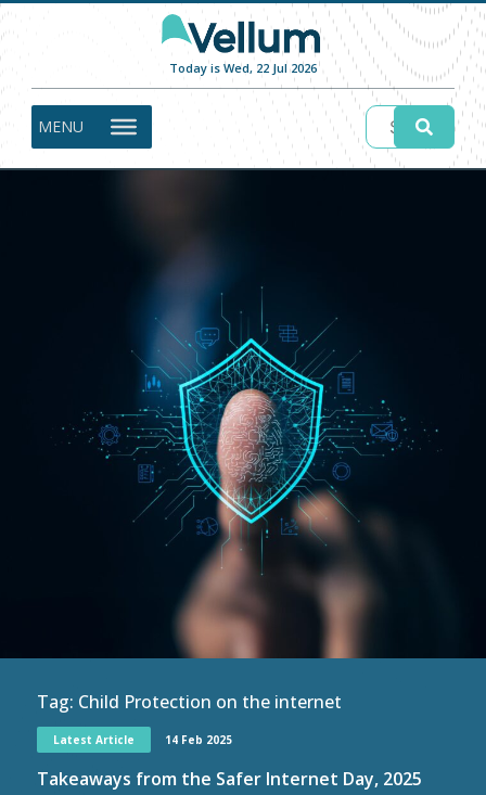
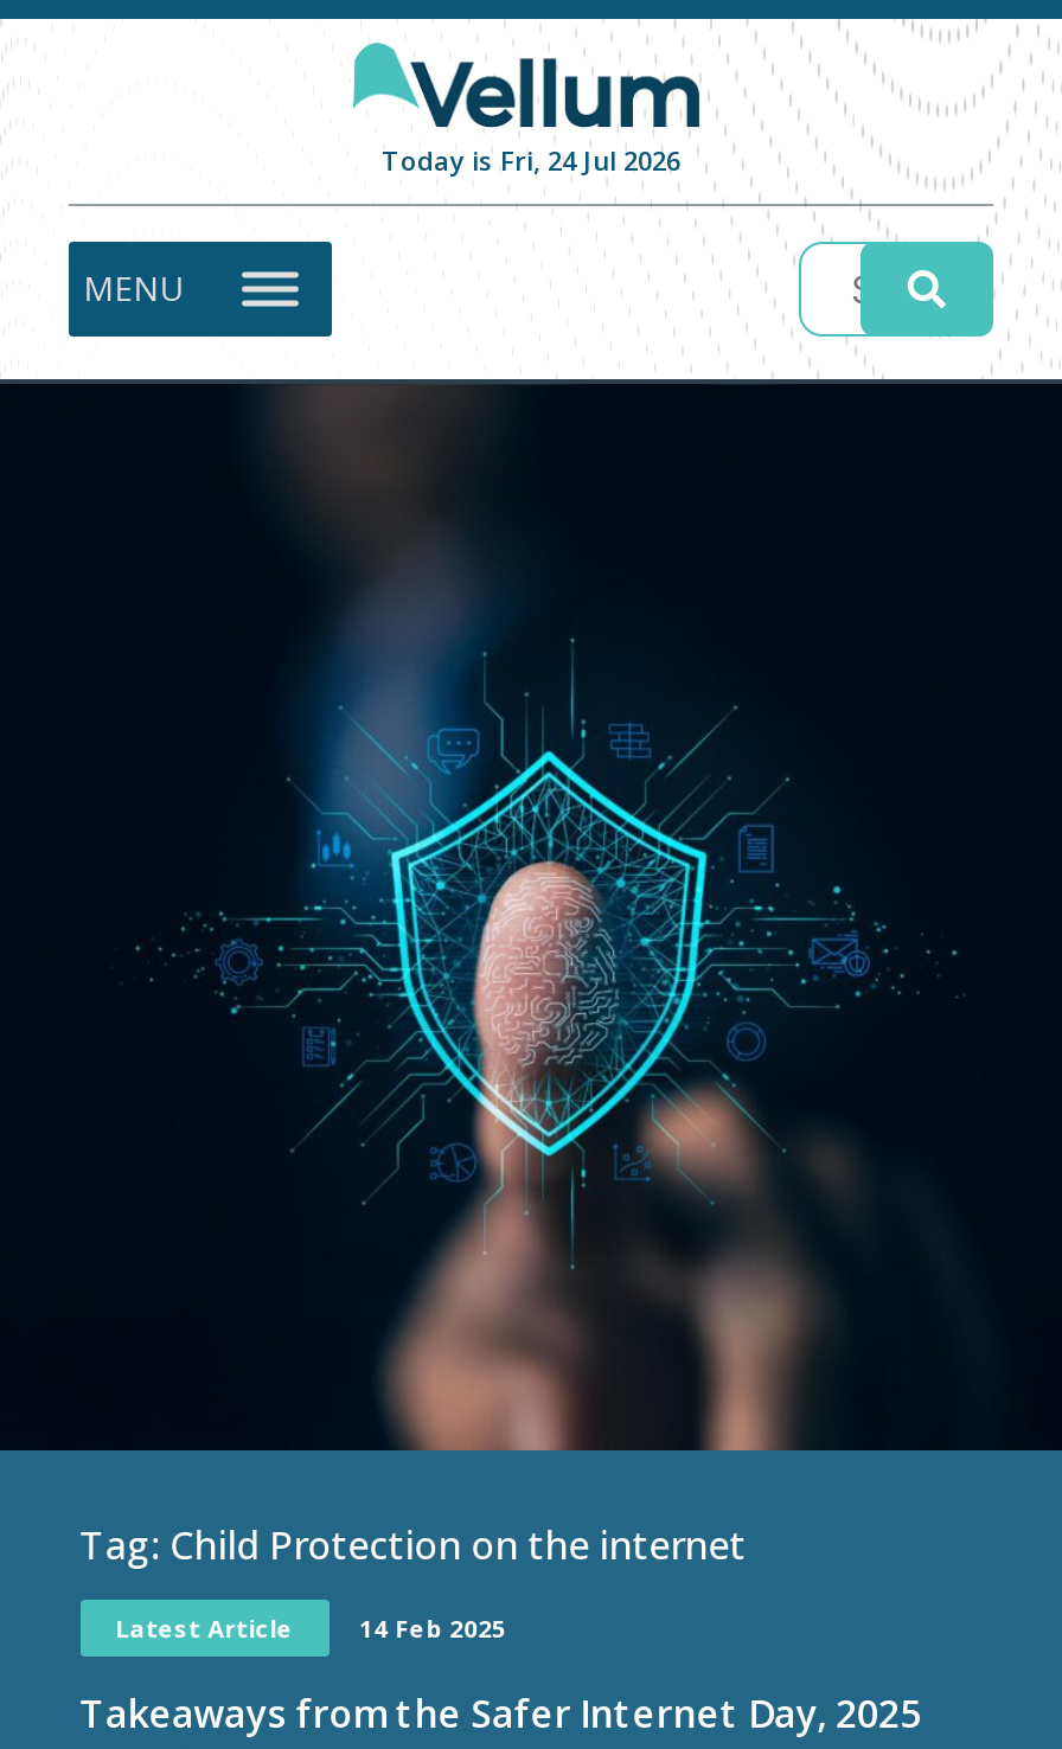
[169,60,317,76] Today is Wed, 22 Jul 2026 -> [382,142,680,178] Today is Fri, 24 Jul 2026

